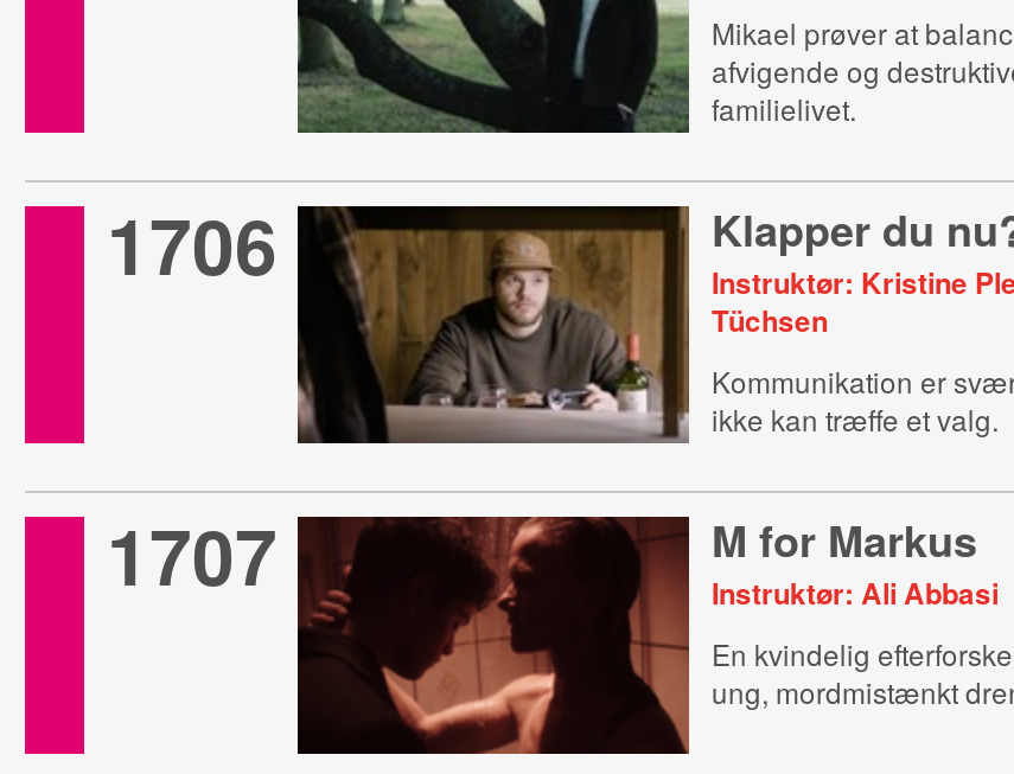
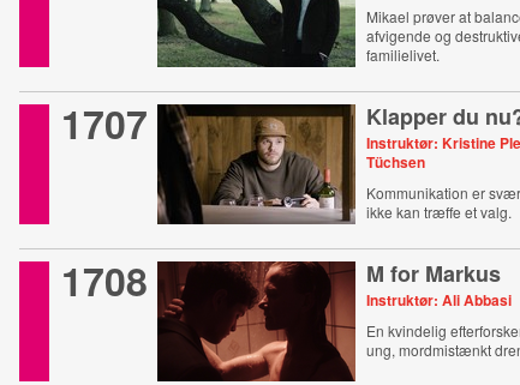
[107,190,278,299] 1706 -> [61,96,147,151] 1707
[107,500,278,609] 1707 -> [61,253,147,308] 1708

